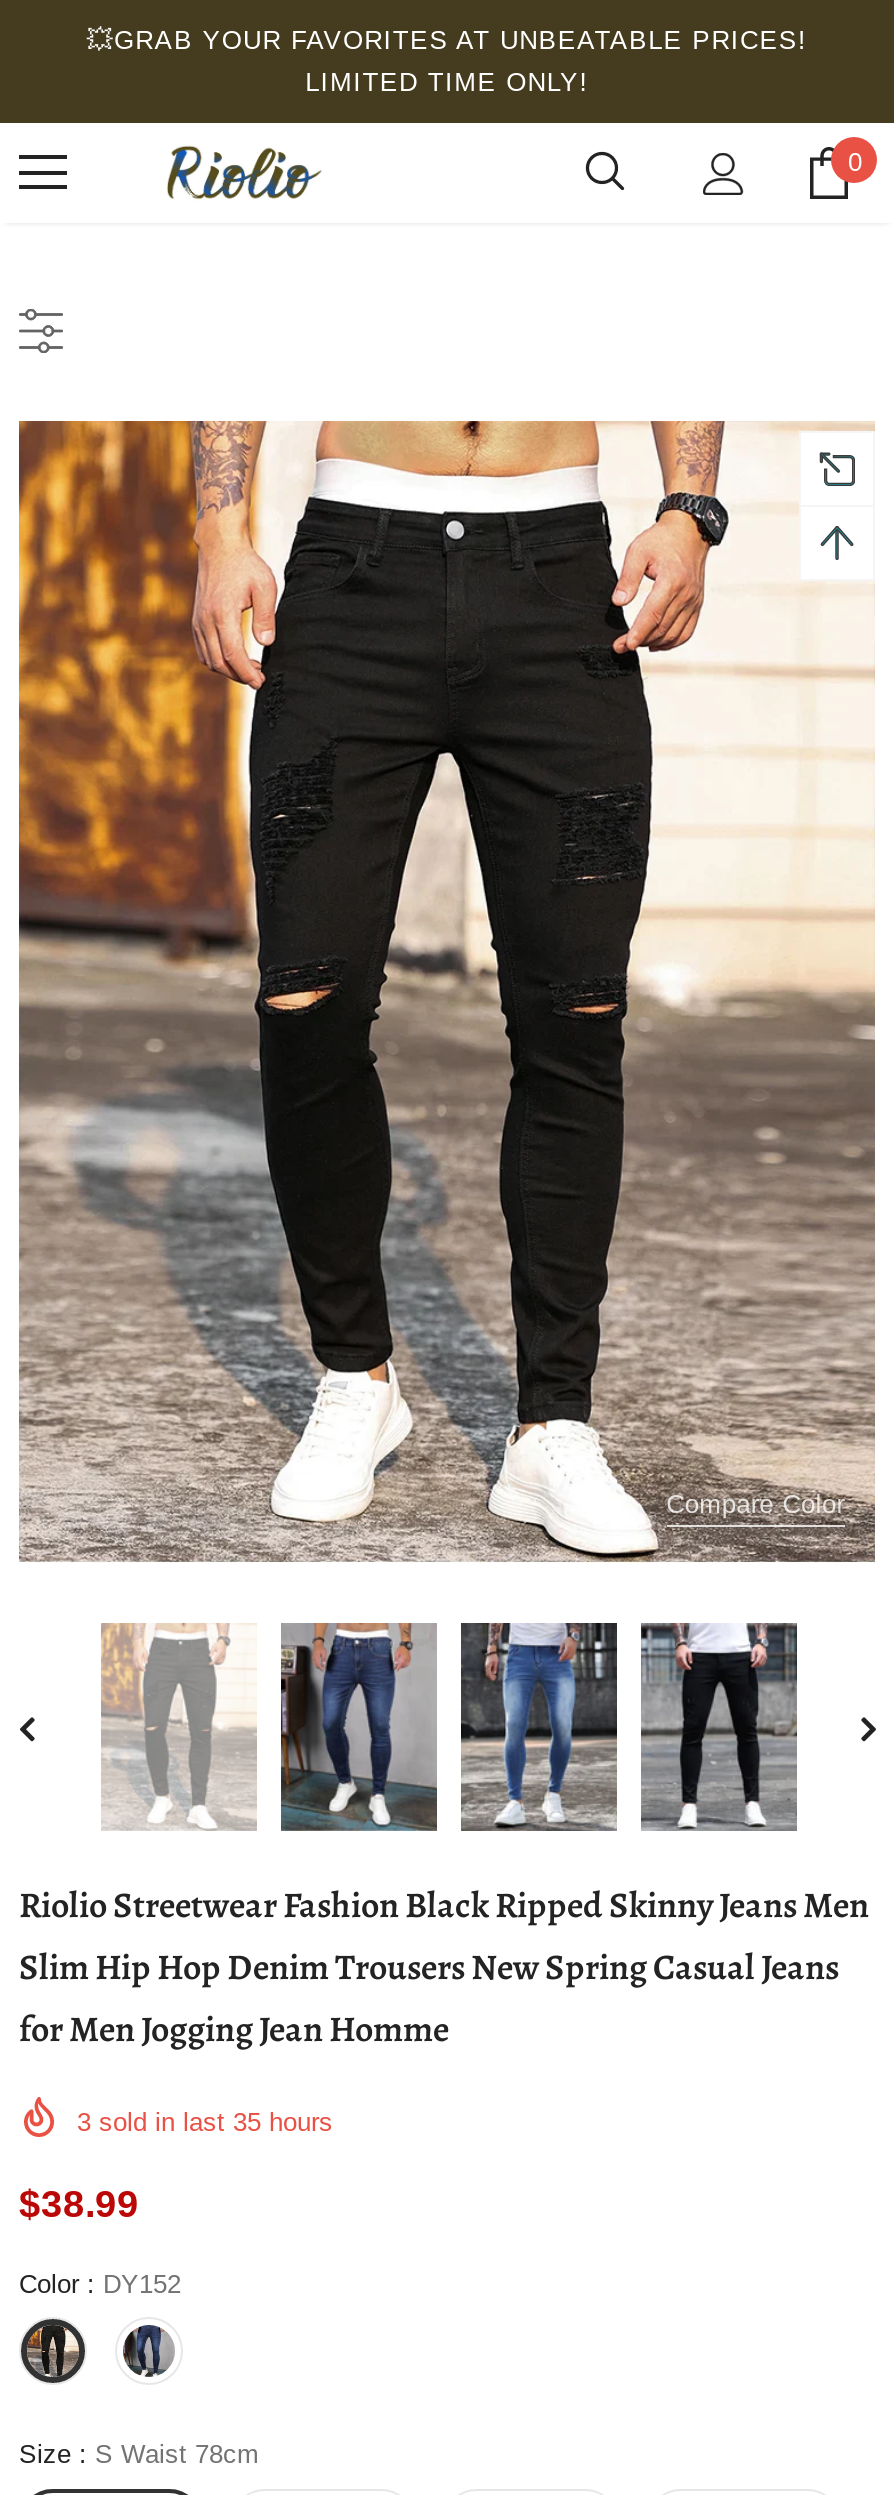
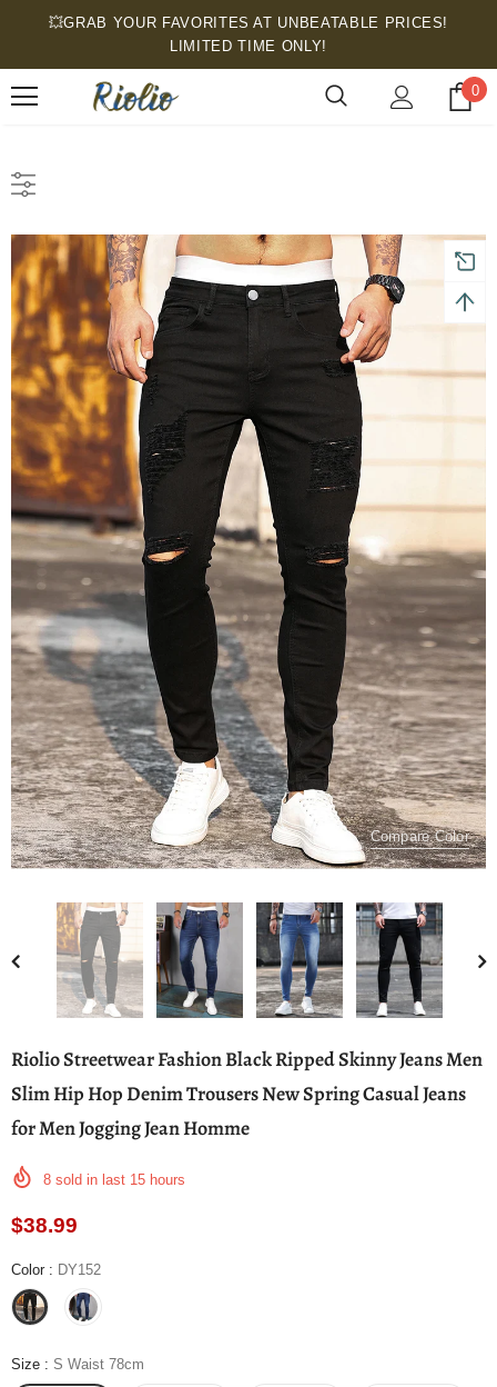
[77,2106,333,2136] 3 sold in last 35 hours -> [43,1171,185,1188] 8 sold in last 15 hours

